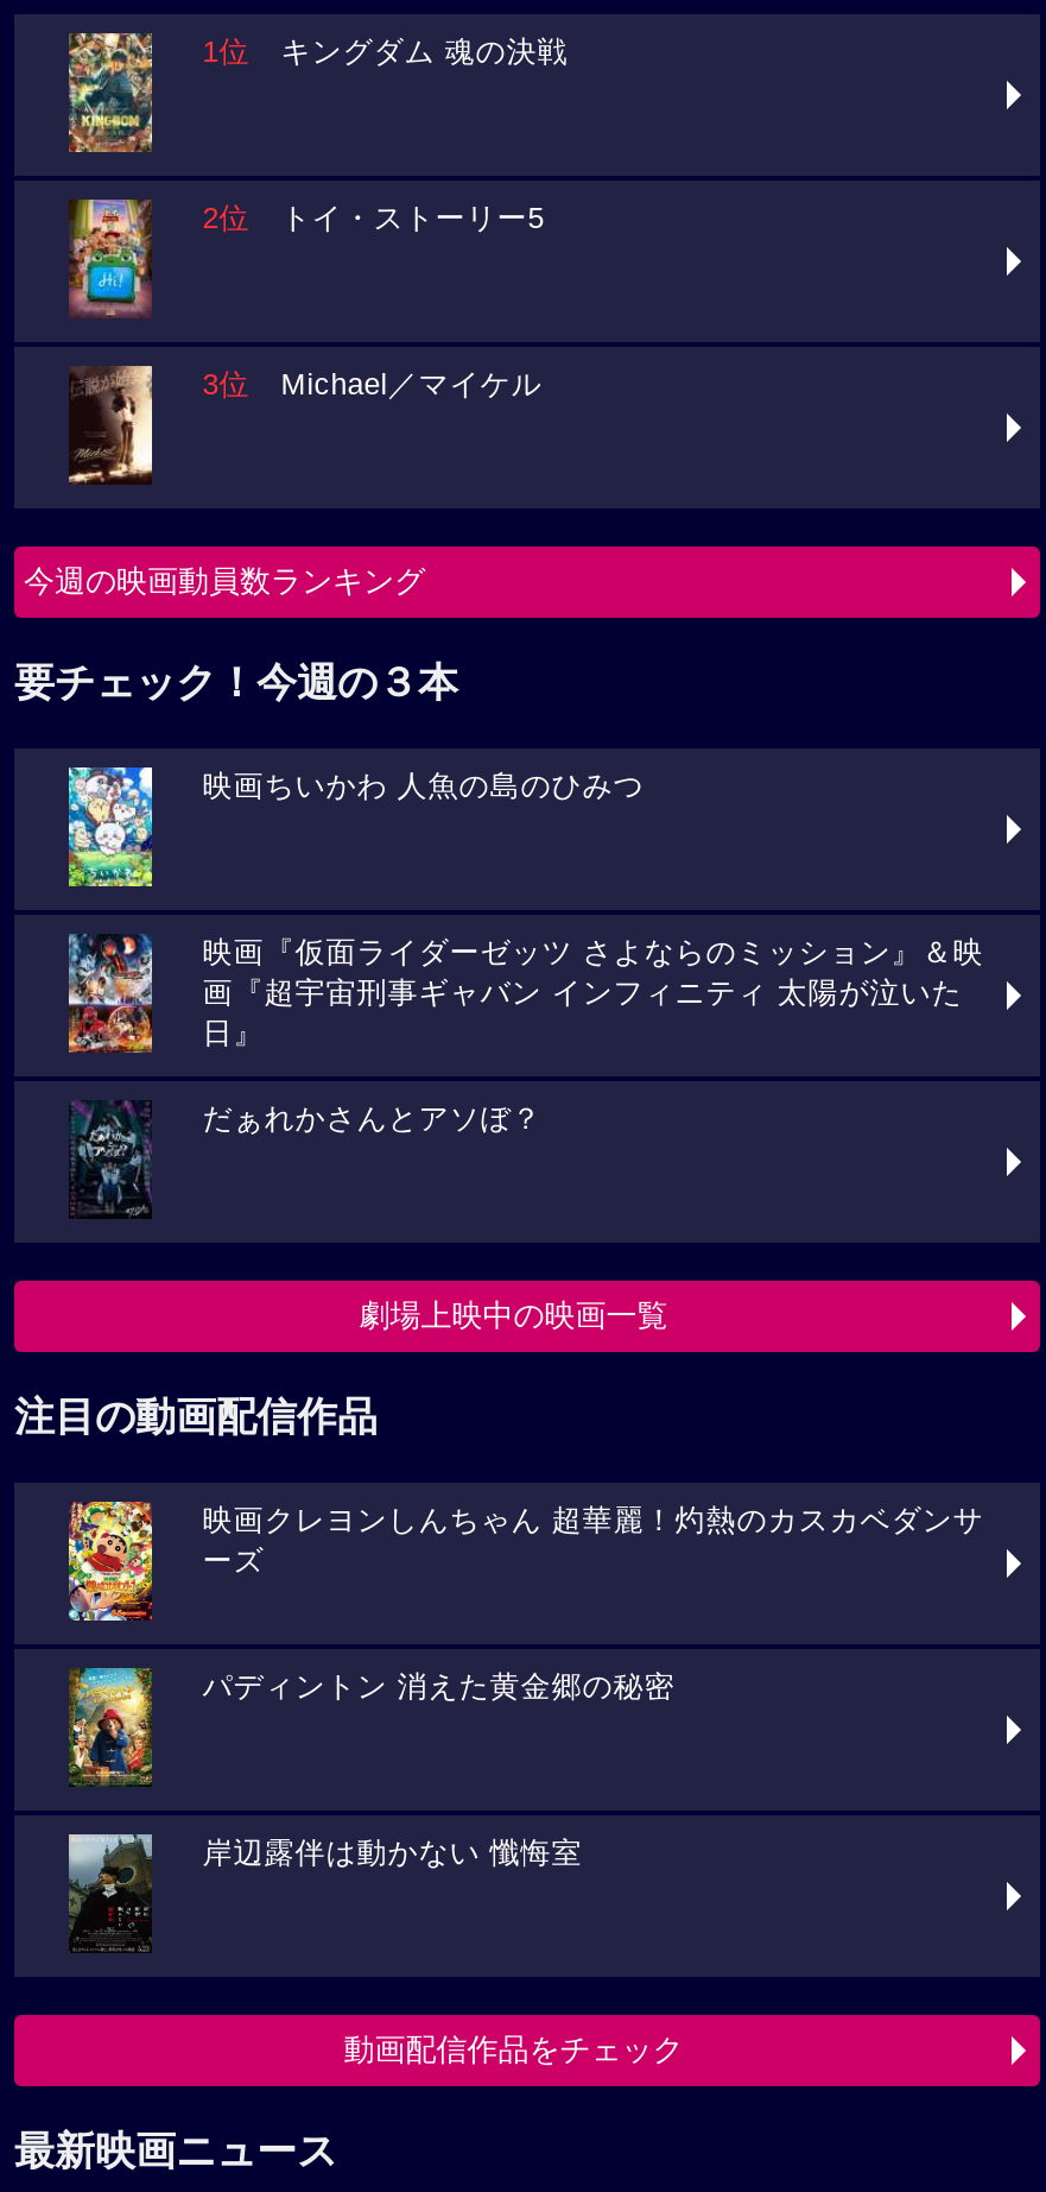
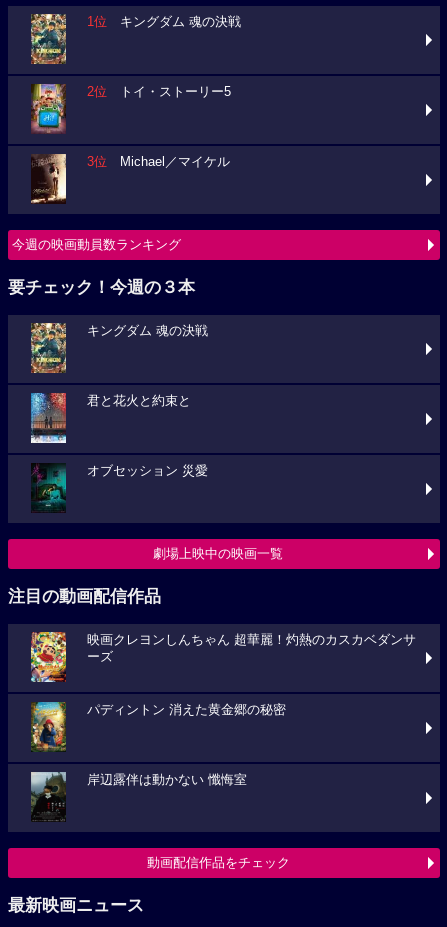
[66,765,644,889] [image] | 映画ちいかわ 人魚の島のひみつ -> [30,322,208,374] [image] | キングダム 魂の決戦
[66,934,984,1053] [image] | 映画『仮面ライダーゼッツ さよならのミッション』＆映 | 画『超宇宙刑事ギャバン インフィニティ 太陽が泣いた | 日』 -> [30,392,191,444] [image] | 君と花火と約束と
[71,1100,542,1214] [image] | だぁれかさんとアソぼ？ -> [31,463,208,510] [image] | オブセッション 災愛

